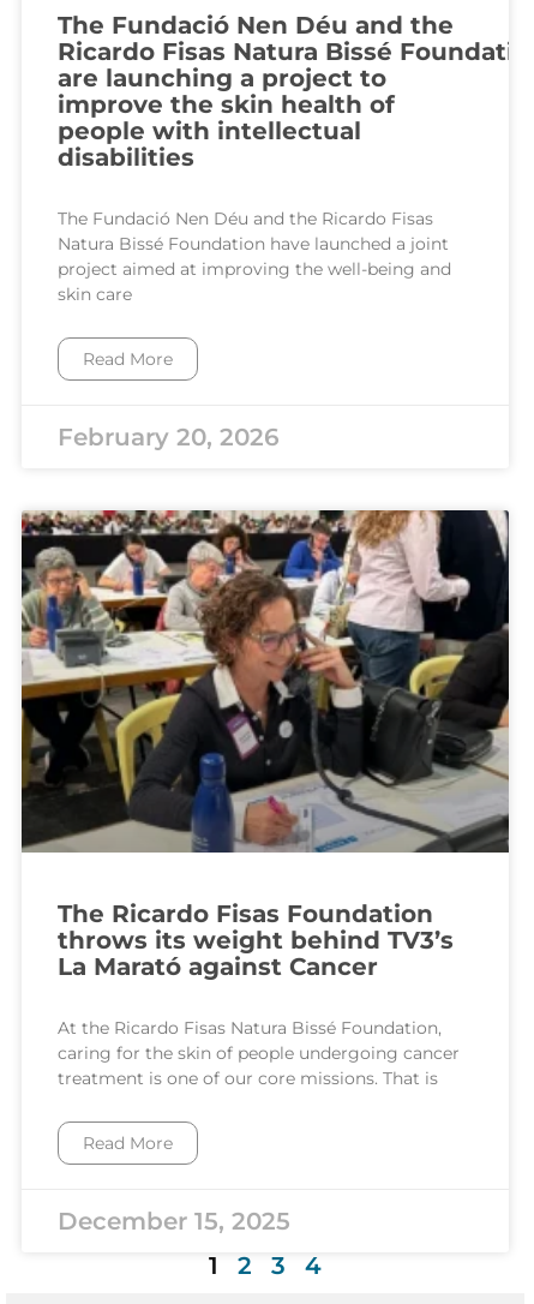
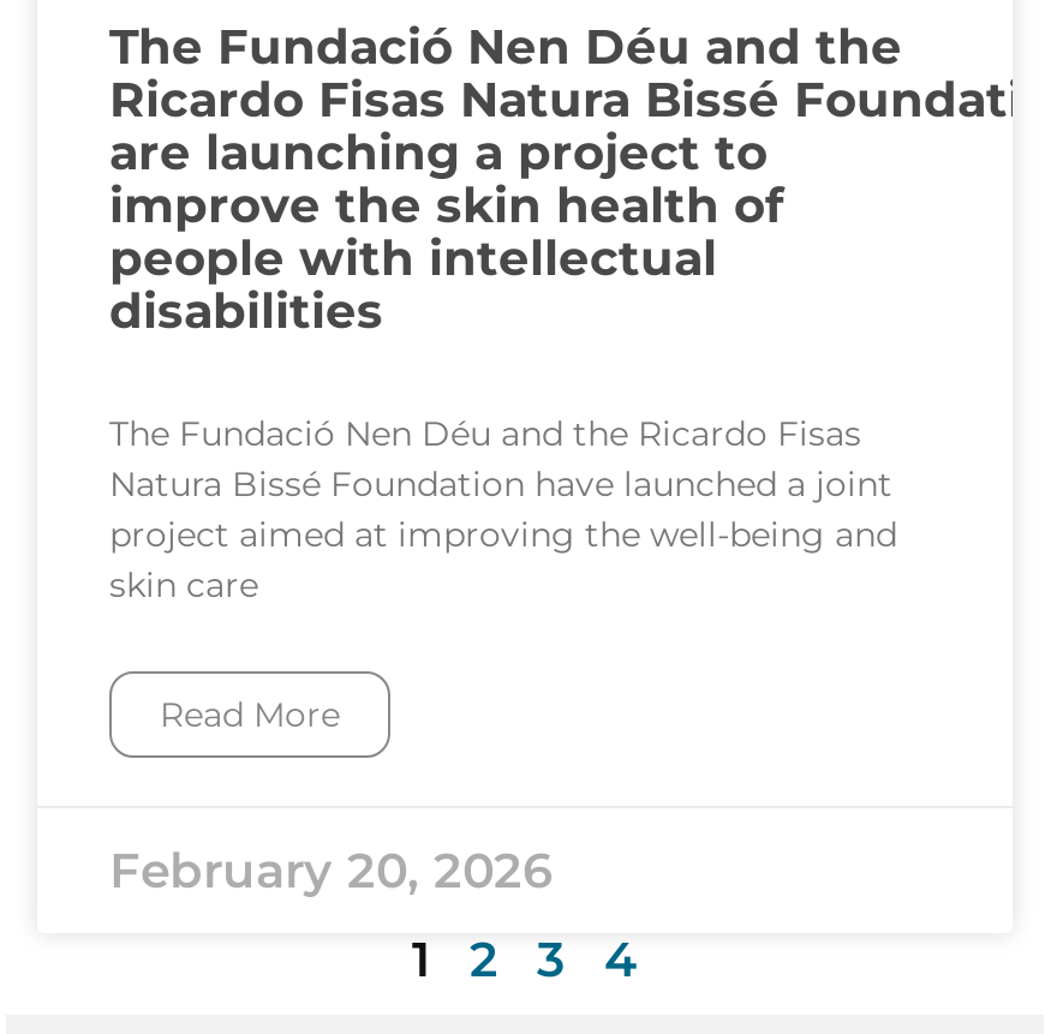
[20,509,510,1235] [image] | The Ricardo Fisas Foundation | throws its weight behind TV3’s | La Marató against Cancer | At the Ricardo Fisas Natura Bissé Foundation, | caring for the skin of people undergoing cancer | treatment is one of our core missions. That is | Read More | December 15, 2025 -> none

